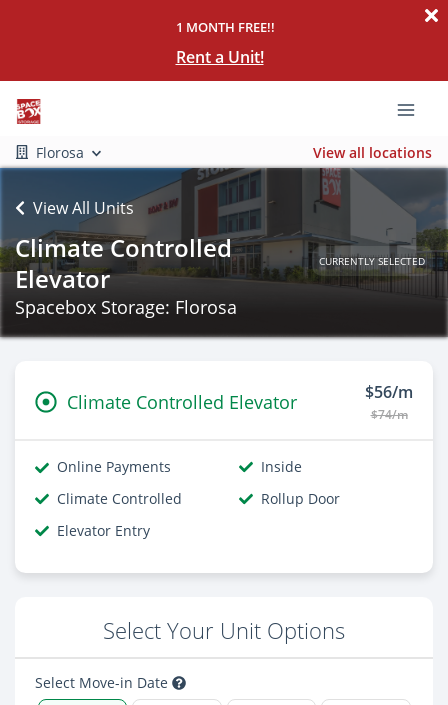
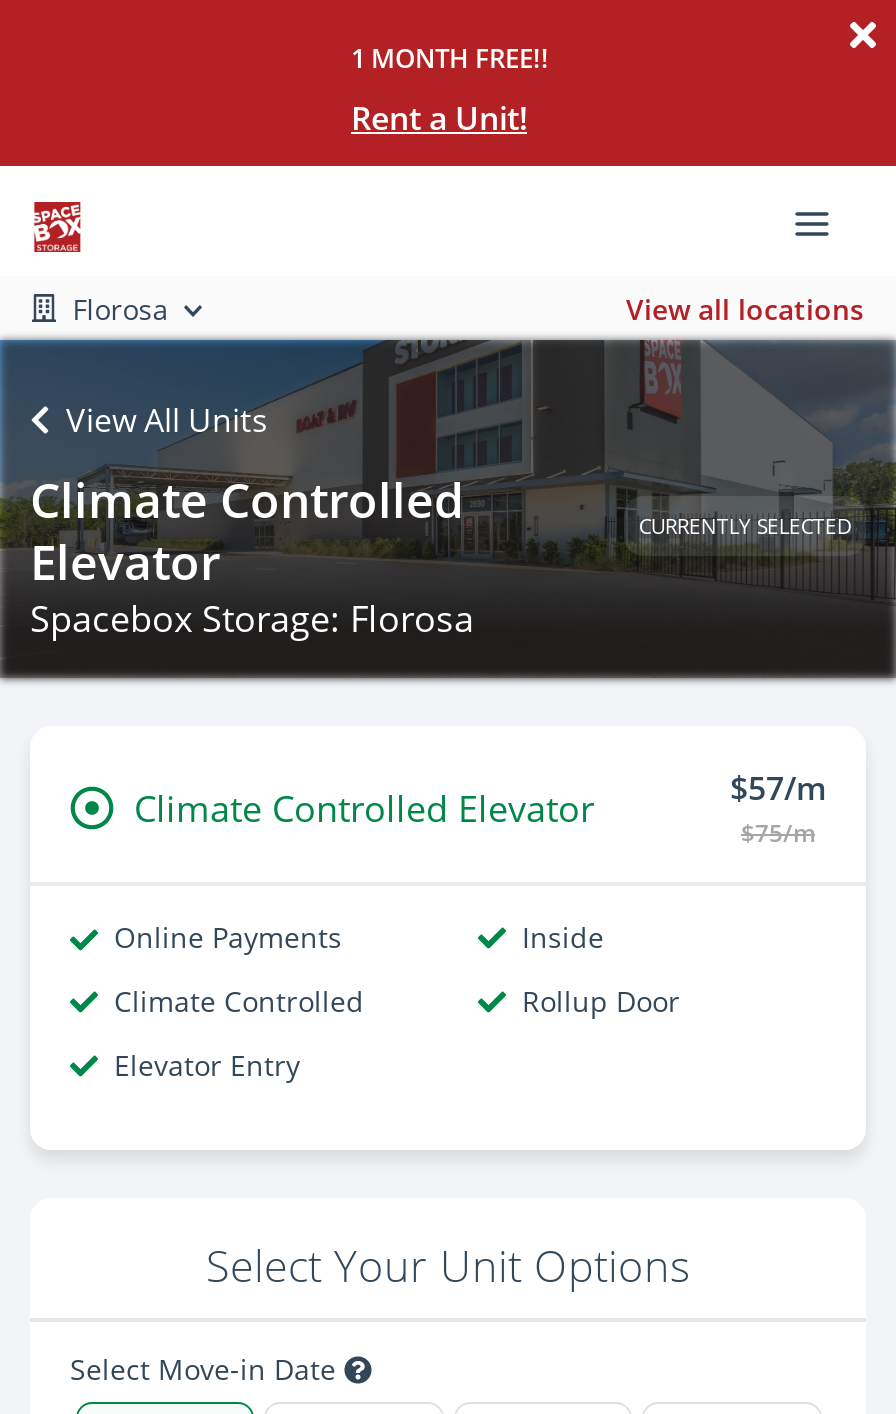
[365,381,413,423] $56/m | $74/m -> [730,766,826,850] $57/m | $75/m

